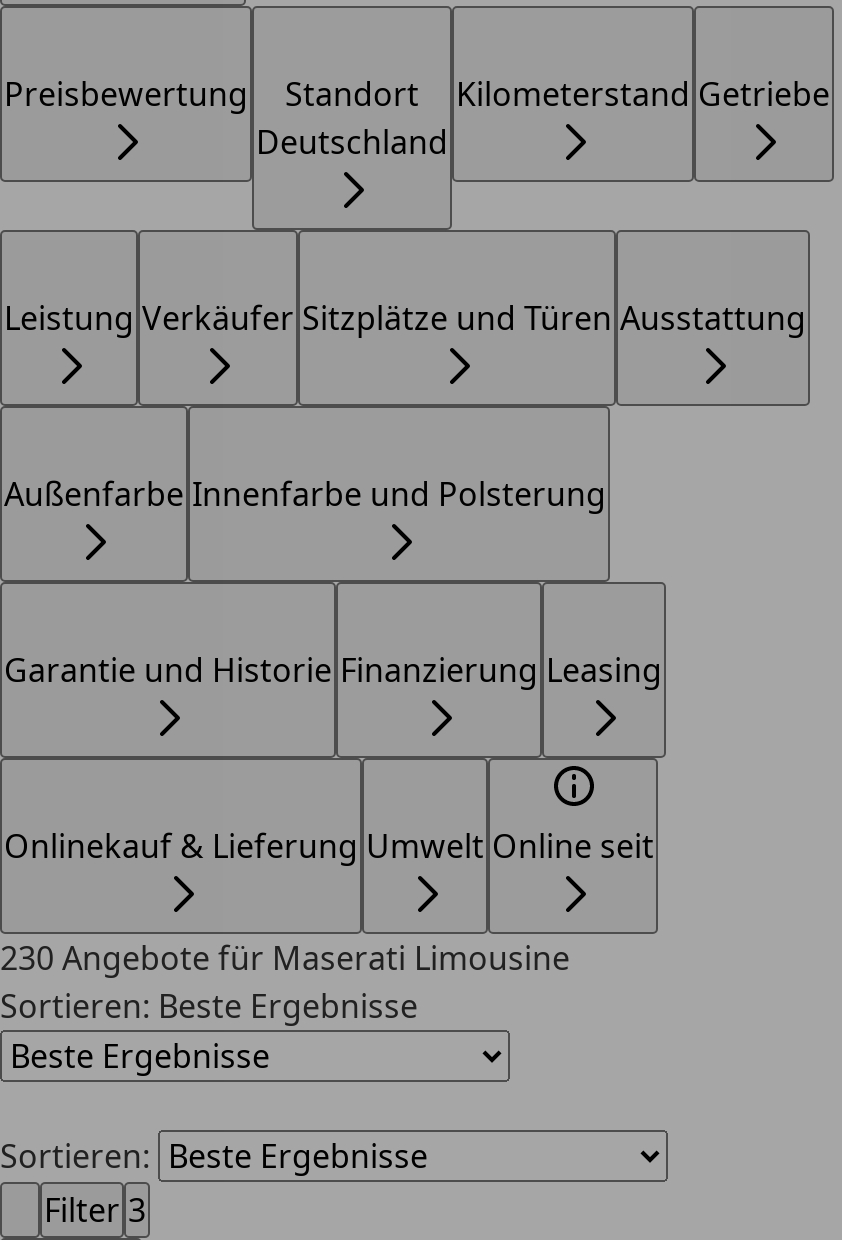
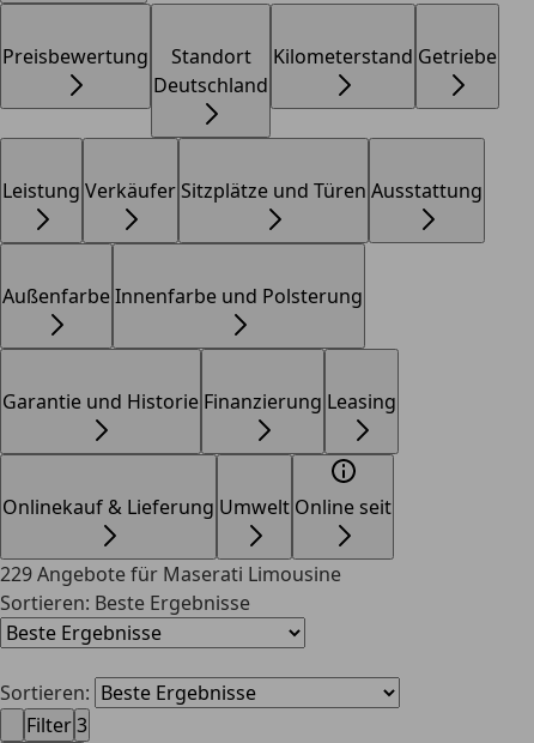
[0,936,570,980] 230 Angebote für Maserati Limousine -> [0,561,341,587] 229 Angebote für Maserati Limousine

